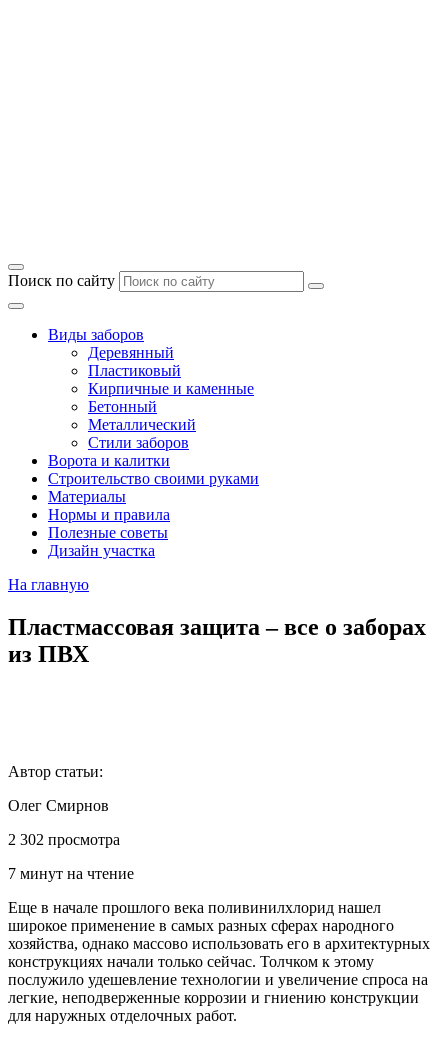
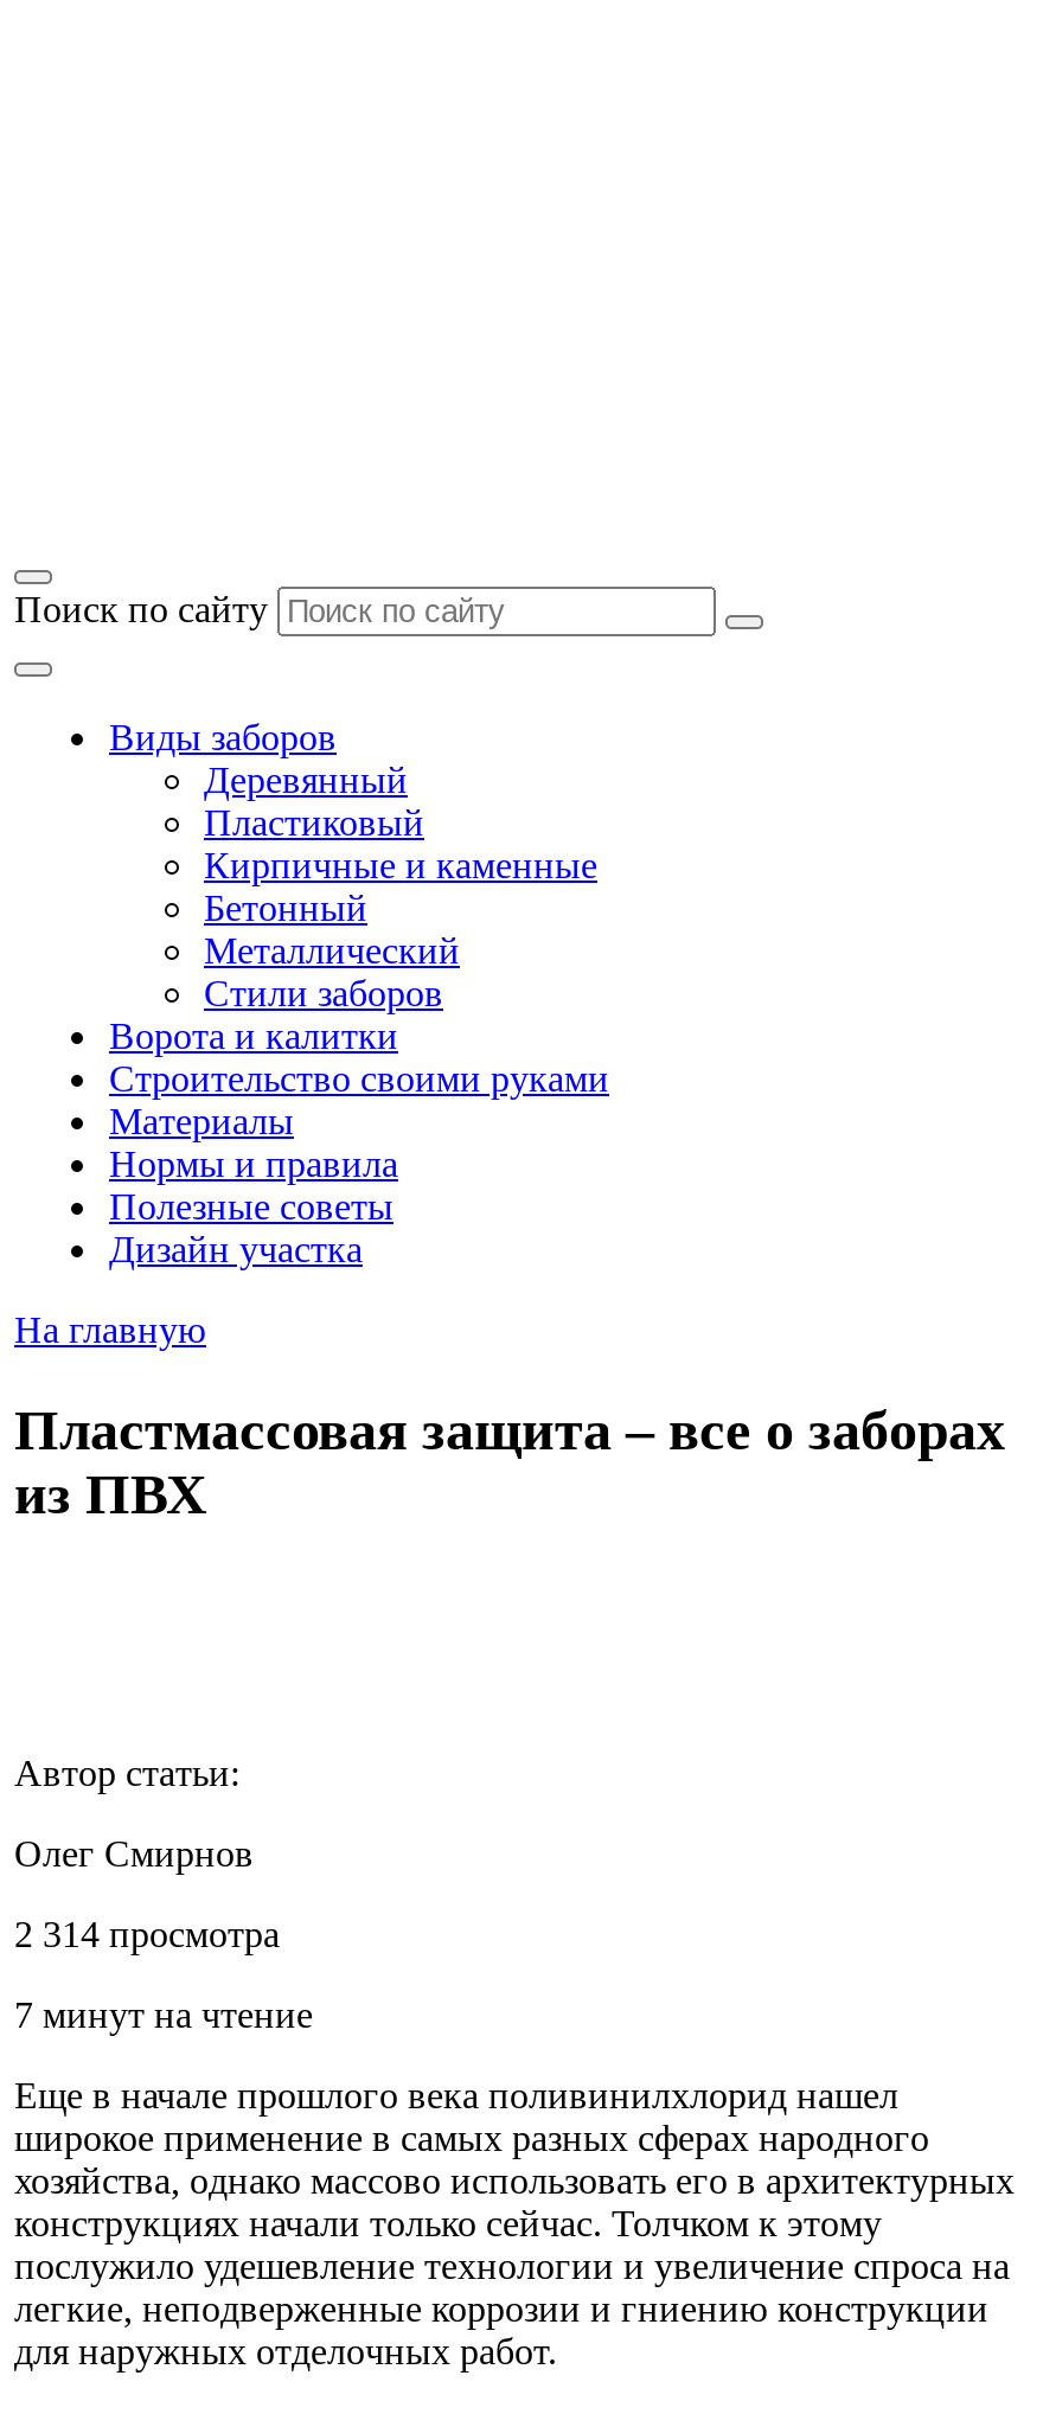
[8,831,120,848] 2 302 просмотра -> [14,1914,280,1954] 2 314 просмотра

